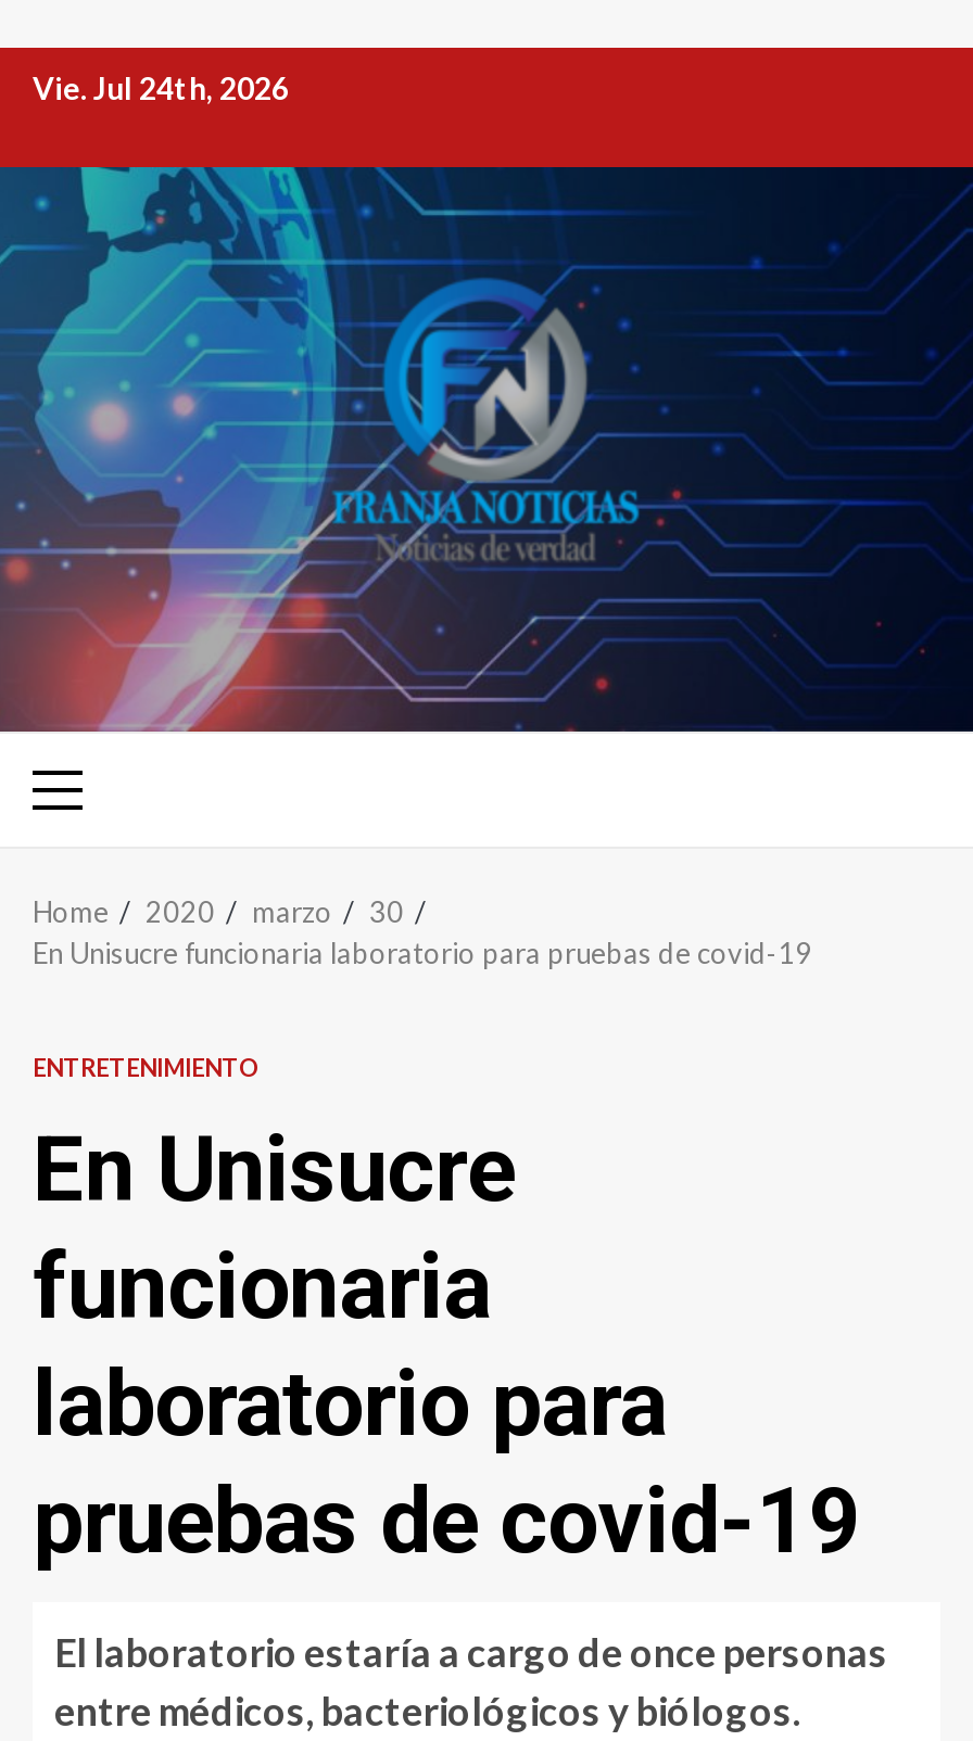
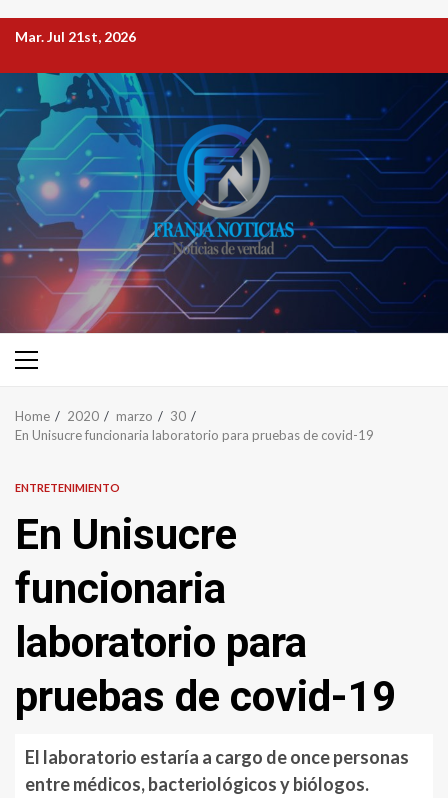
[33,68,289,105] Vie. Jul 24th, 2026 -> [15,27,136,44] Mar. Jul 21st, 2026

